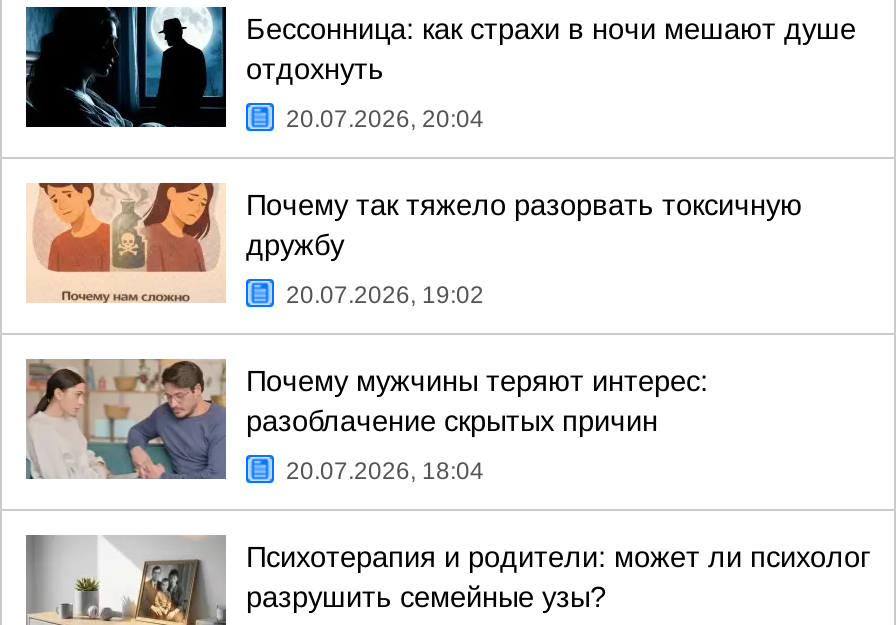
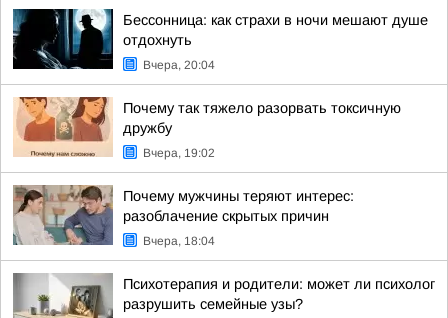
[286,105,484,133] 20.07.2026, 20:04 -> [143,58,215,72] Вчера, 20:04
[286,281,484,309] 20.07.2026, 19:02 -> [143,146,215,160] Вчера, 19:02
[286,457,484,485] 20.07.2026, 18:04 -> [143,234,215,248] Вчера, 18:04

